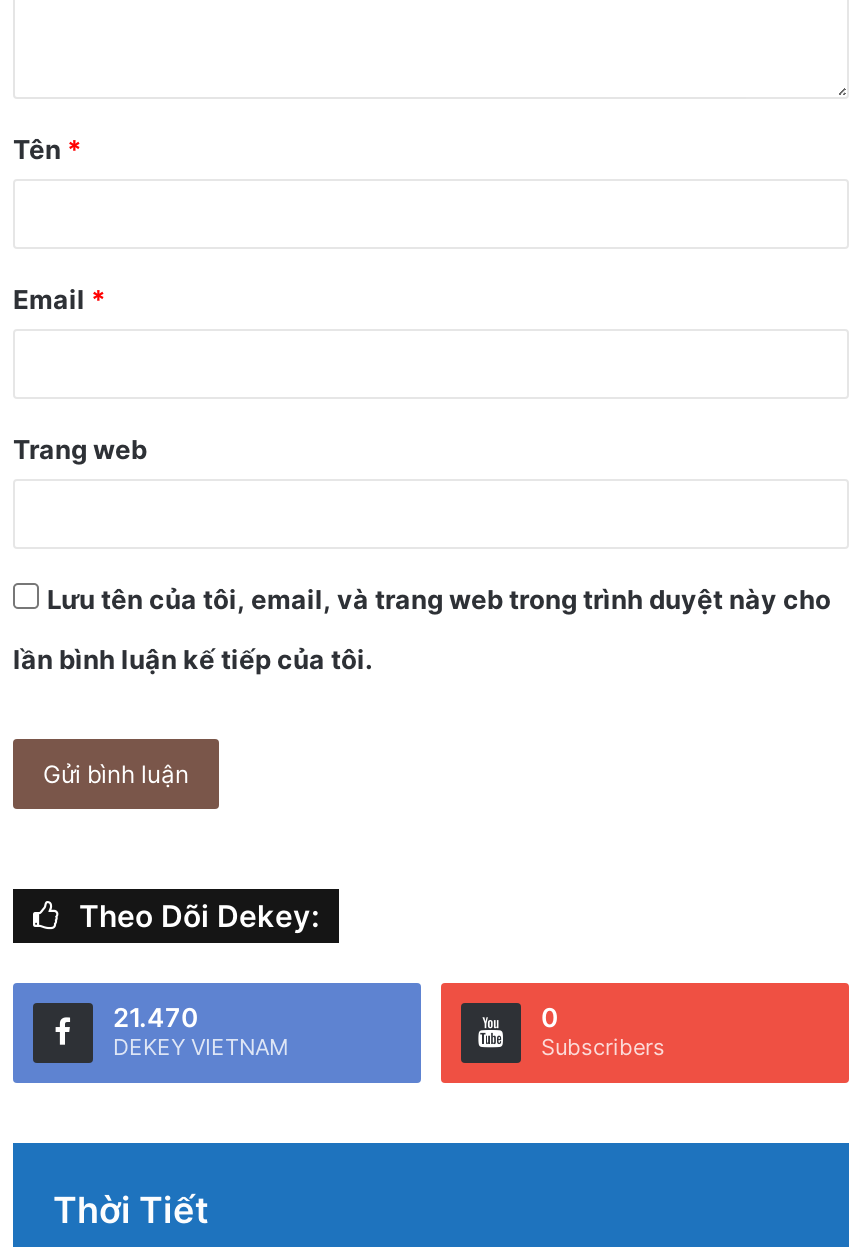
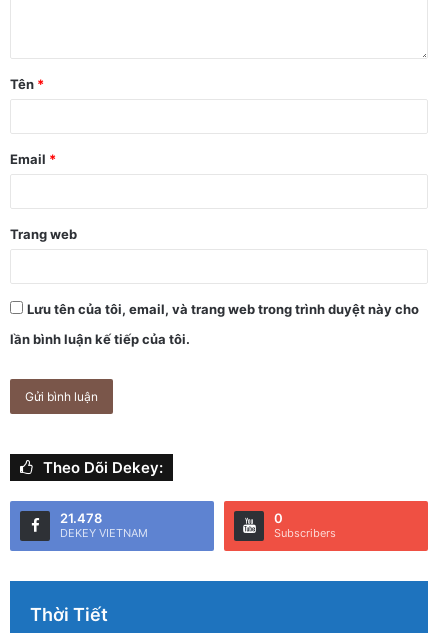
[113,1001,199,1033] 21.470 -> [60,510,102,526] 21.478

